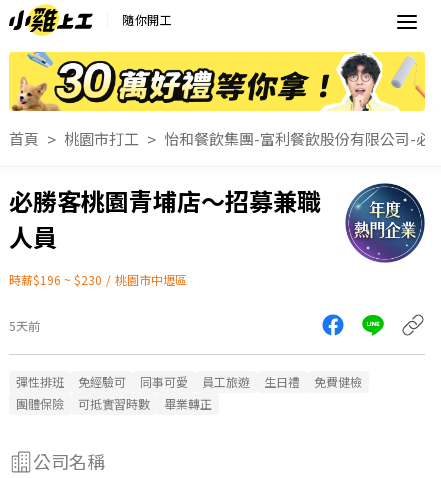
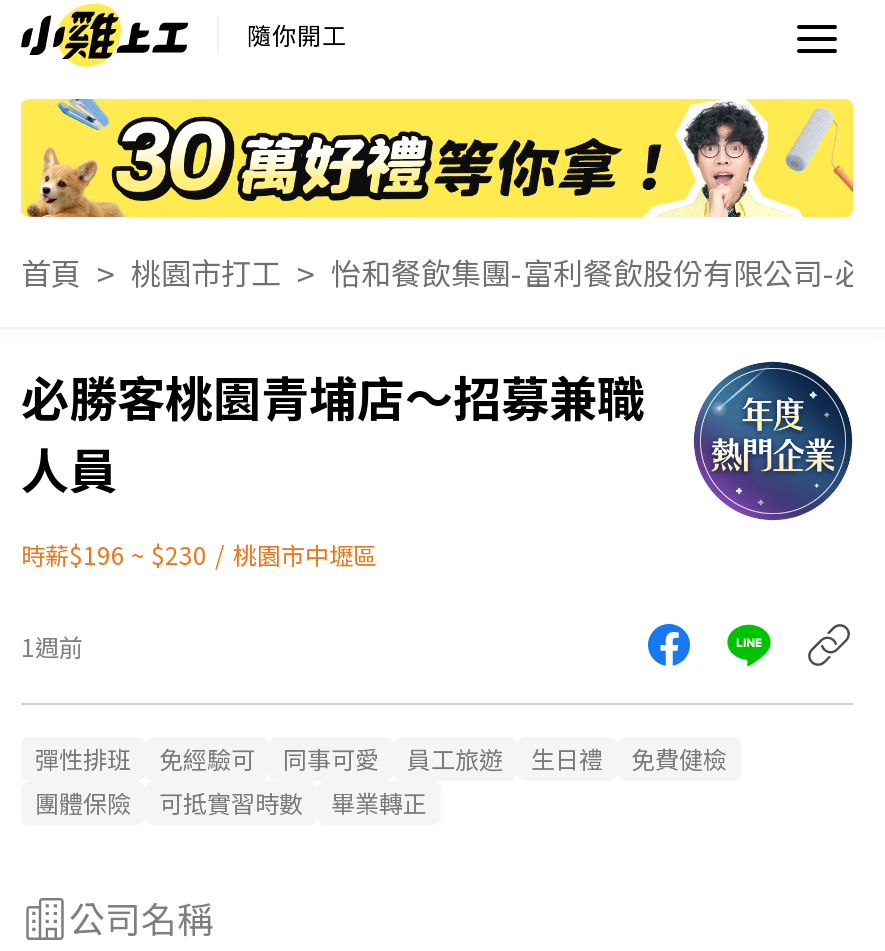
[9,317,40,334] 5天前 -> [21,629,83,663] 1週前

